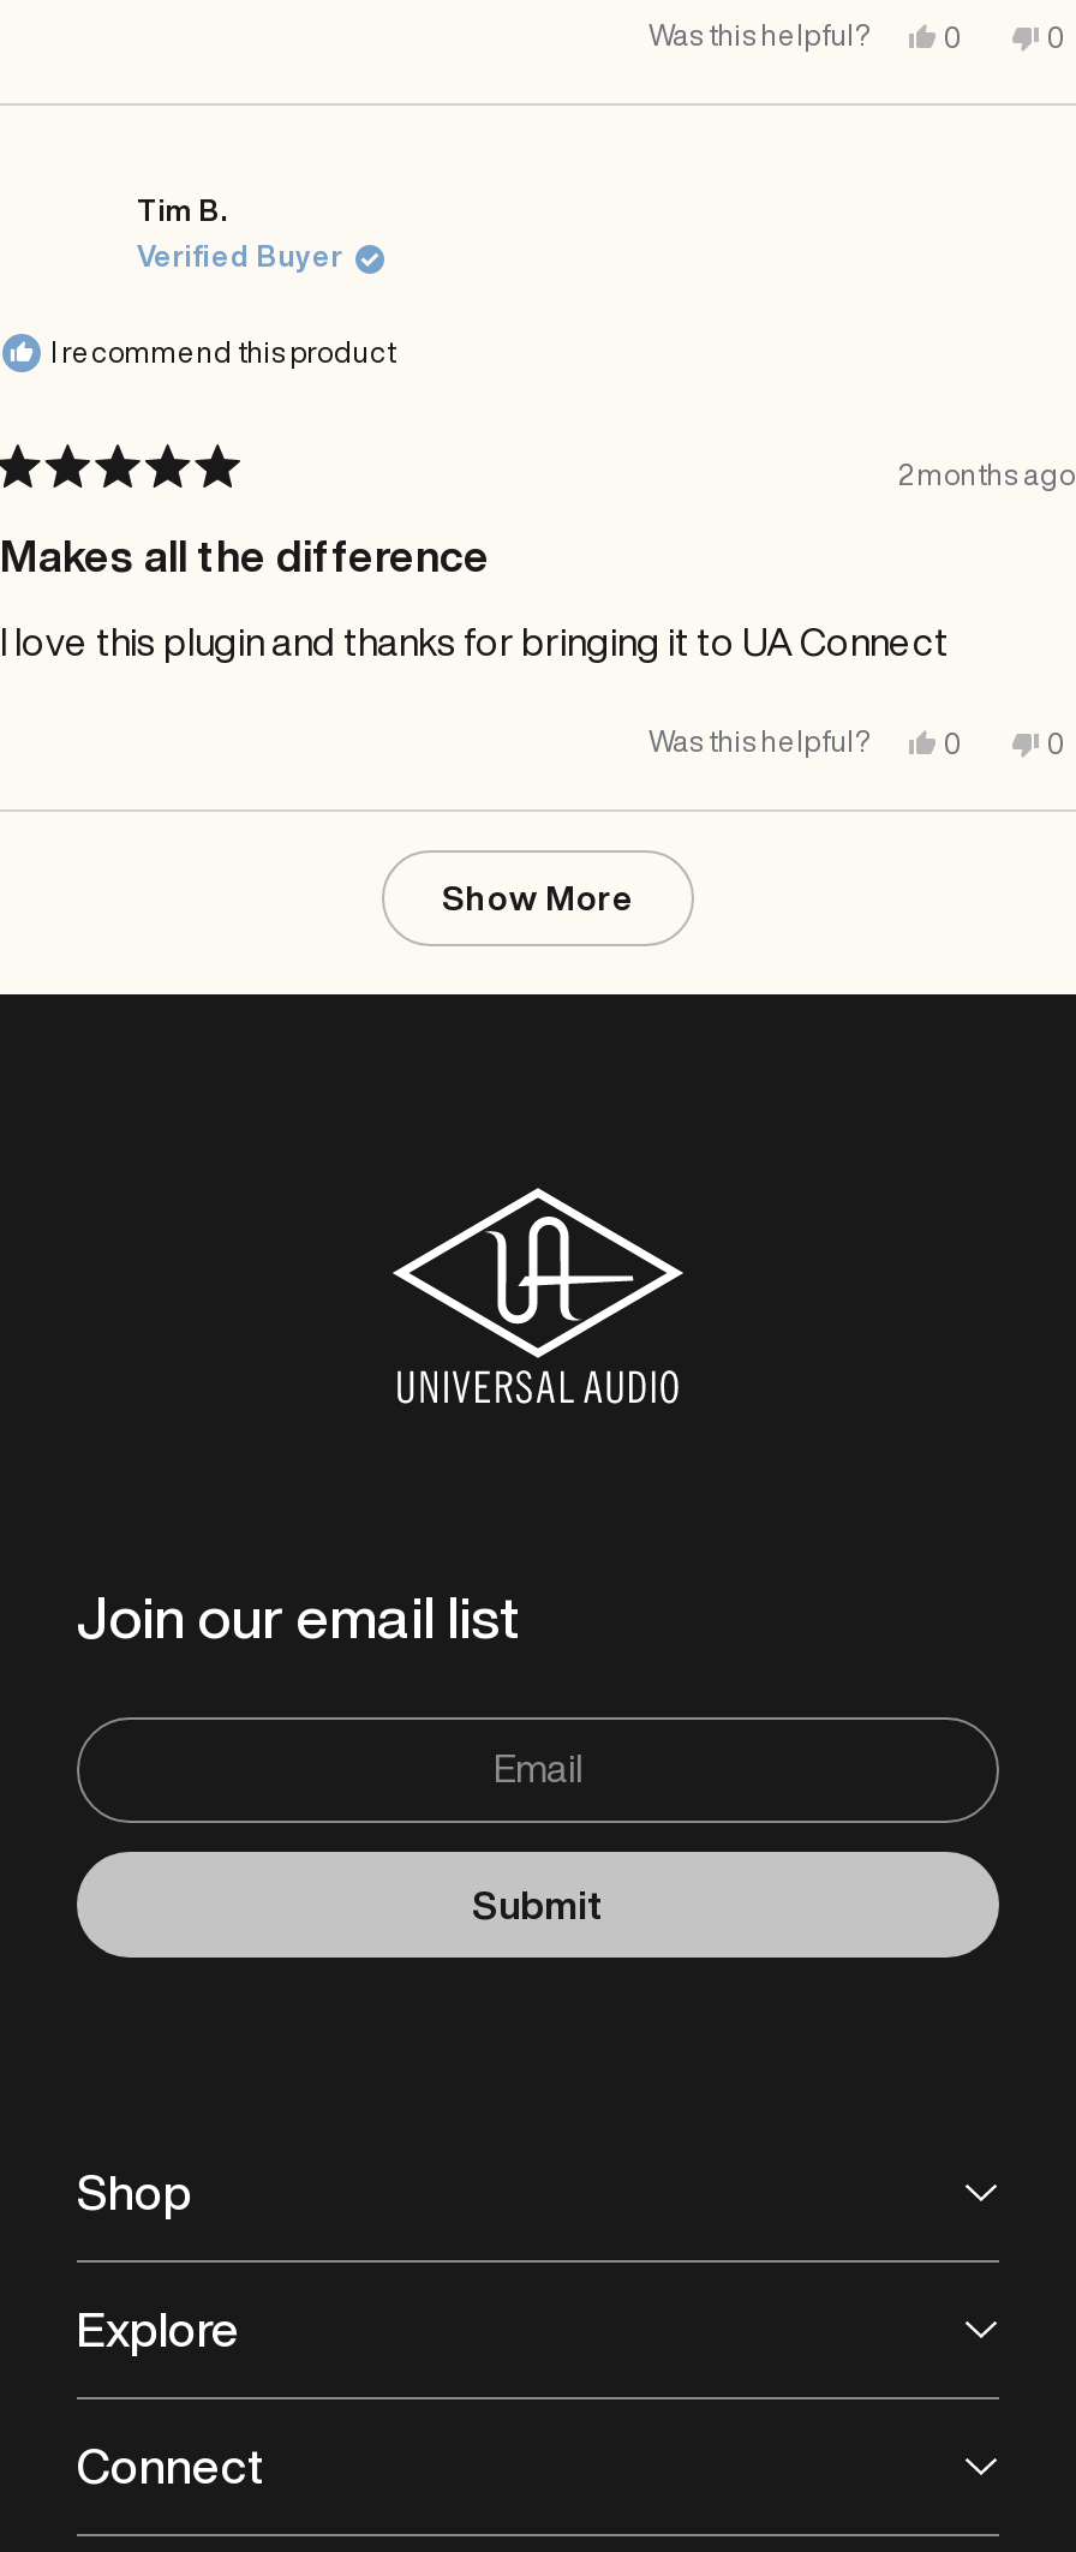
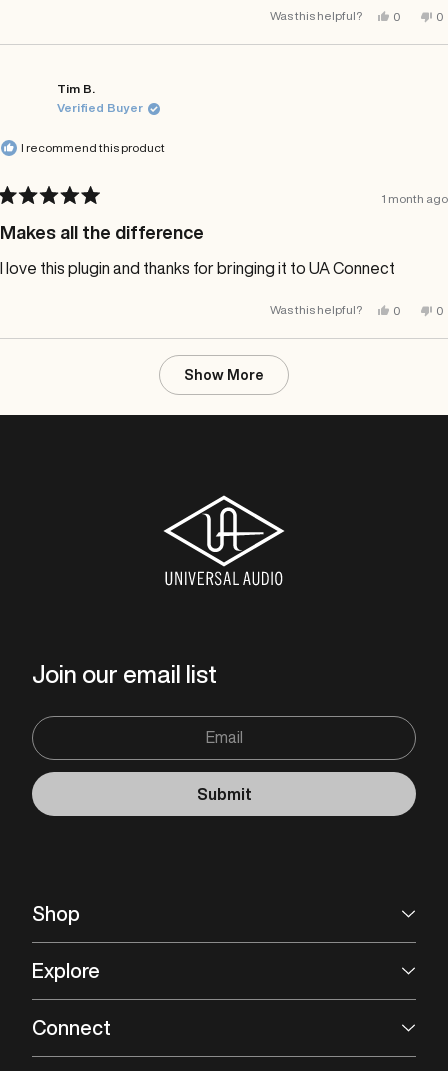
[898,459,1076,490] 2 months ago -> [381,192,448,205] 1 month ago

